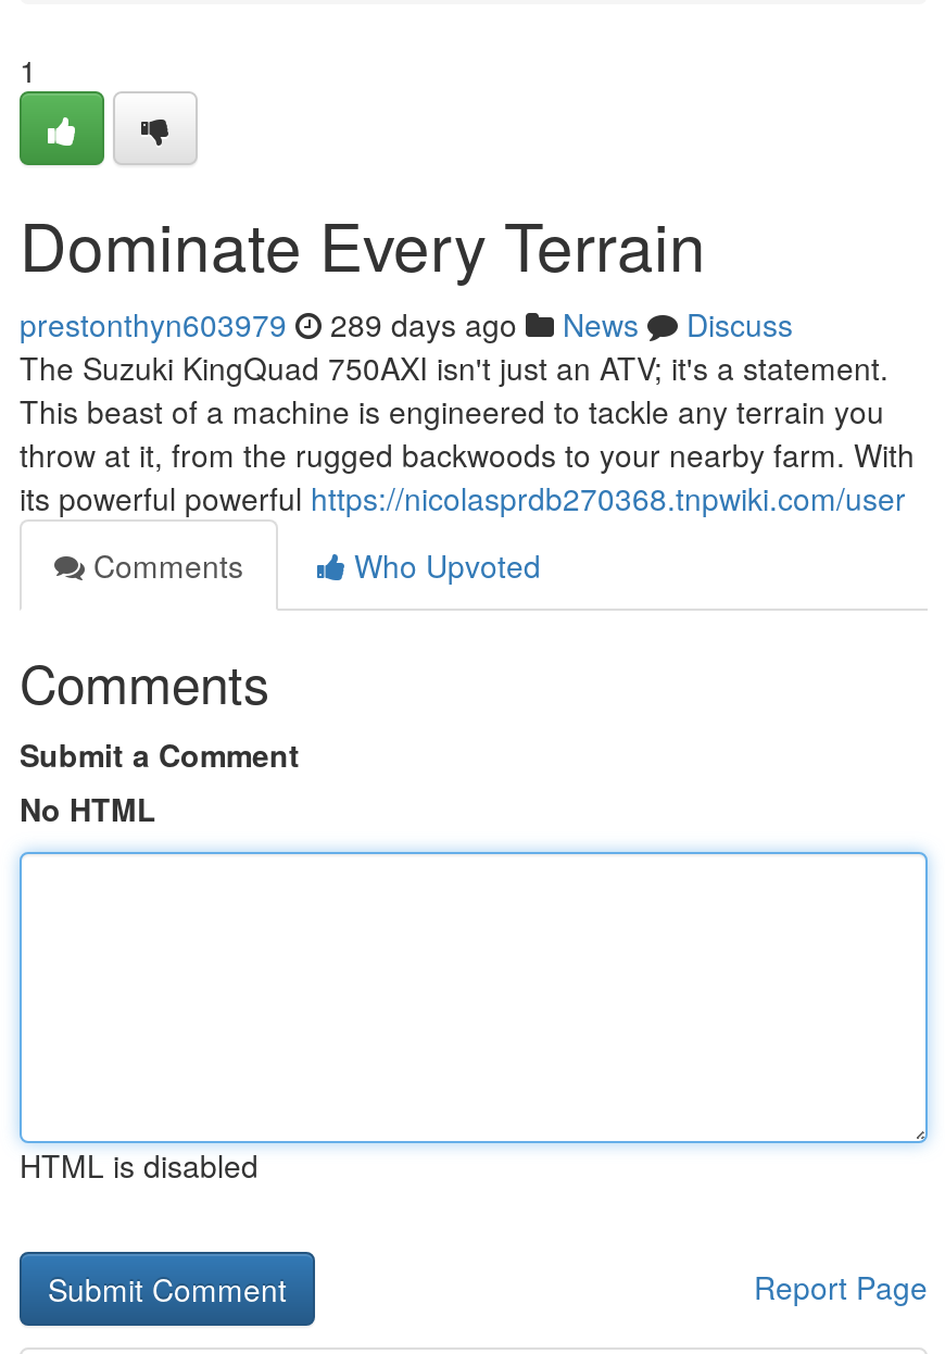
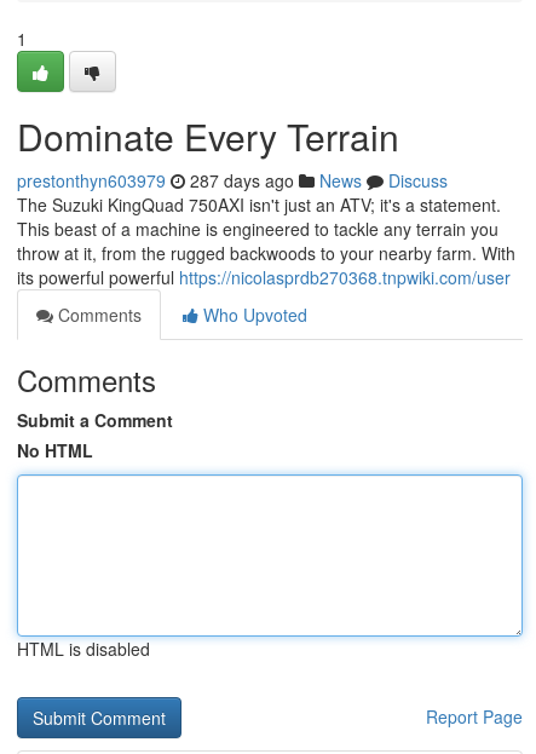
[20,302,793,346] prestonthyn603979 289 days ago News Discuss -> [17,168,448,192] prestonthyn603979 287 days ago News Discuss

